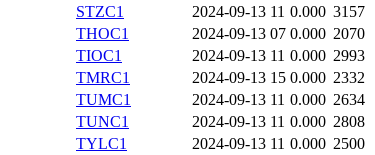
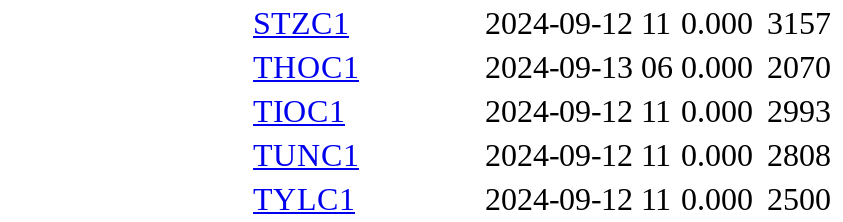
[192,3,365,20] 2024-09-13 11 0.000 3157 -> [485,7,831,41] 2024-09-12 11 0.000 3157
[192,25,365,42] 2024-09-13 07 0.000 2070 -> [485,51,831,85] 2024-09-13 06 0.000 2070
[76,47,365,108] 2024-09-13 11 0.000 2993 | TMRC1 | 2024-09-13 15 0.000 2332 | TUMC1 | 2024-09-13 11 0.000 2634 -> [485,95,831,129] 2024-09-12 11 0.000 2993
[192,113,365,130] 2024-09-13 11 0.000 2808 -> [485,139,831,173] 2024-09-12 11 0.000 2808
[192,135,365,152] 2024-09-13 11 0.000 2500 -> [485,183,831,217] 2024-09-12 11 0.000 2500

